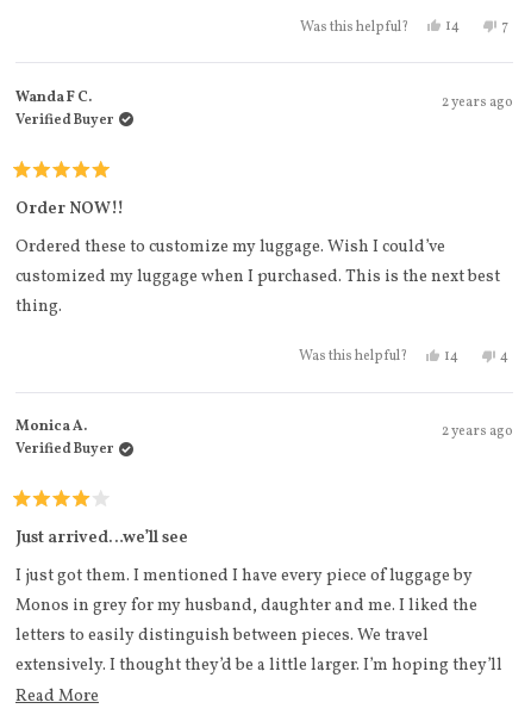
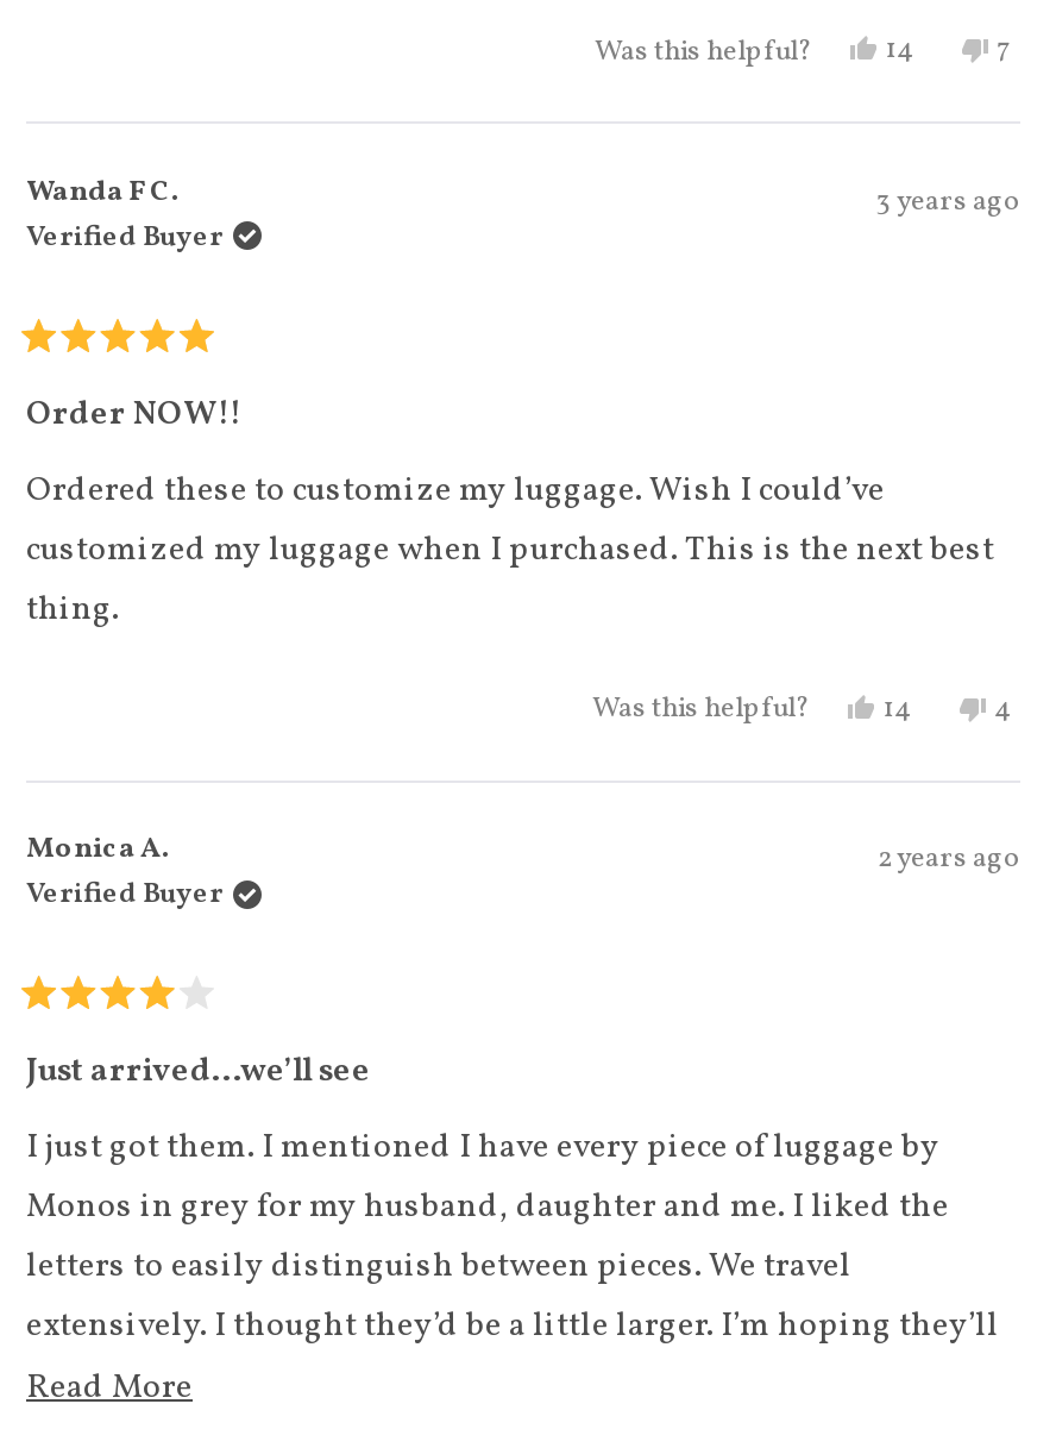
[442,93,513,112] 2 years ago -> [875,183,1020,221] 3 years ago

